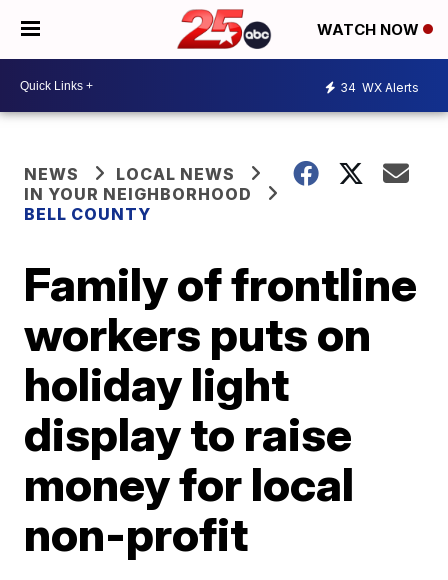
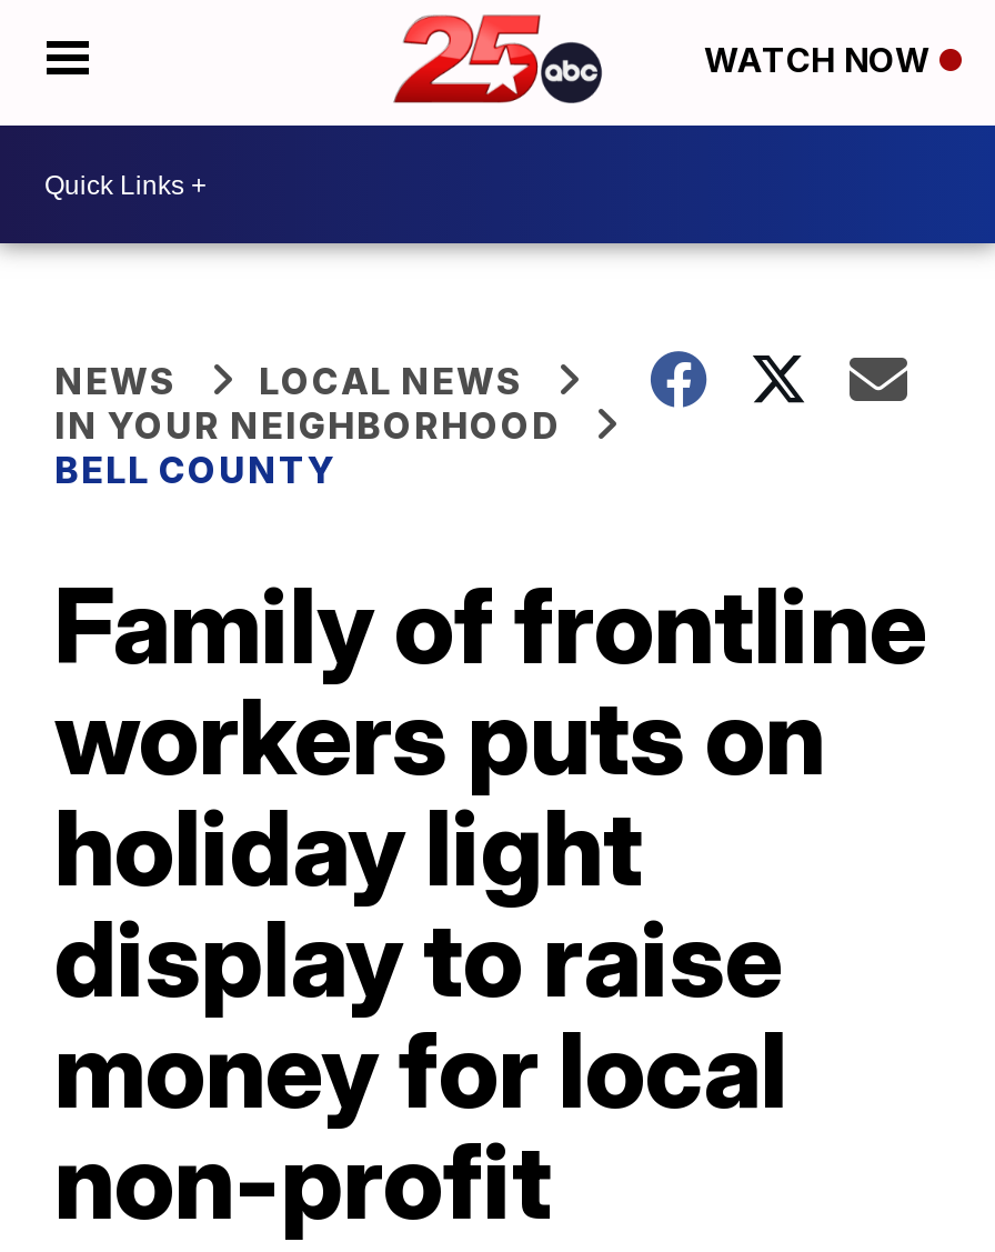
[340,79,419,94] 34 WX Alerts -> none

